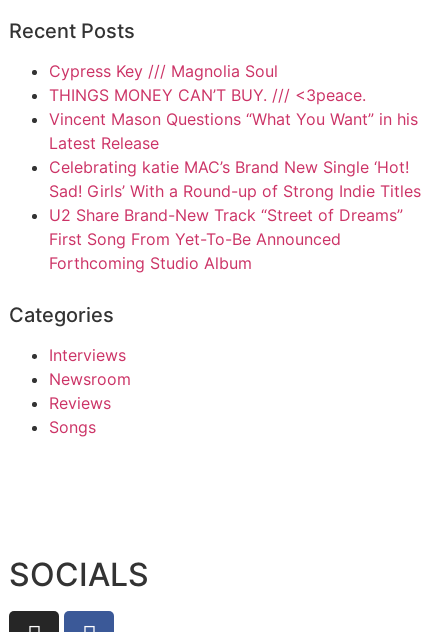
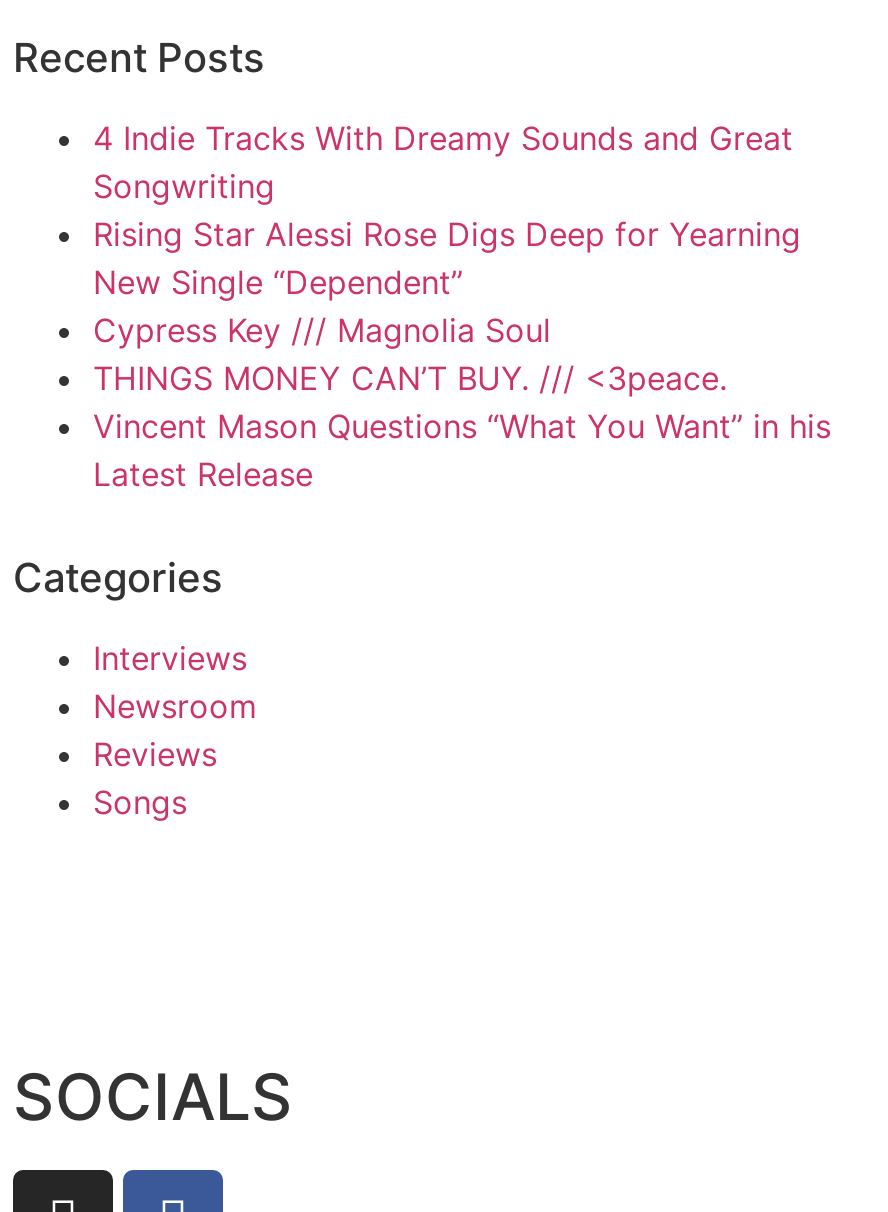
none -> [93,118,801,302] 4 Indie Tracks With Dreamy Sounds and Great | Songwriting | Rising Star Alessi Rose Digs Deep for Yearning | New Single “Dependent”
moved [49,61,418,153] -> [93,310,831,494]: Cypress Key /// Magnolia Soul | THINGS MONEY CAN’T BUY. /// <3peace. | Vincent Mason Questions “What You Want” in his | Latest Release
[49,157,421,273] Celebrating katie MAC’s Brand New Single ‘Hot! | Sad! Girls’ With a Round-up of Strong Indie Titles | U2 Share Brand-New Track “Street of Dreams” | First Song From Yet-To-Be Announced | Forthcoming Studio Album -> none

